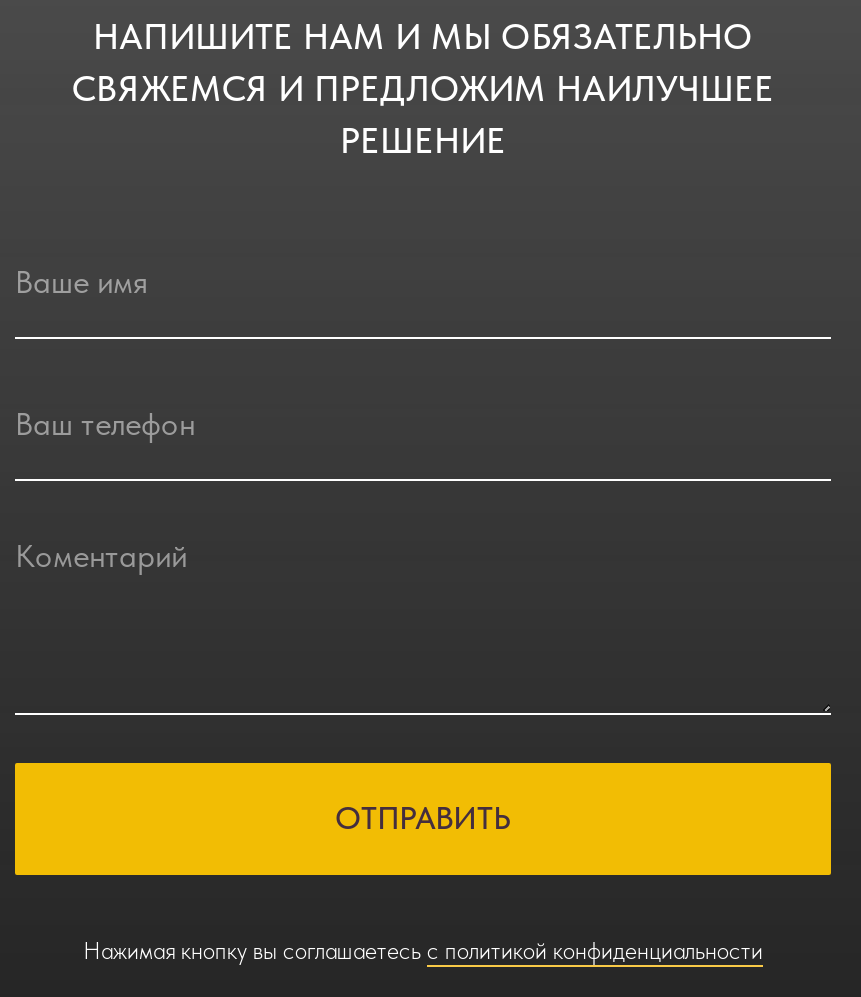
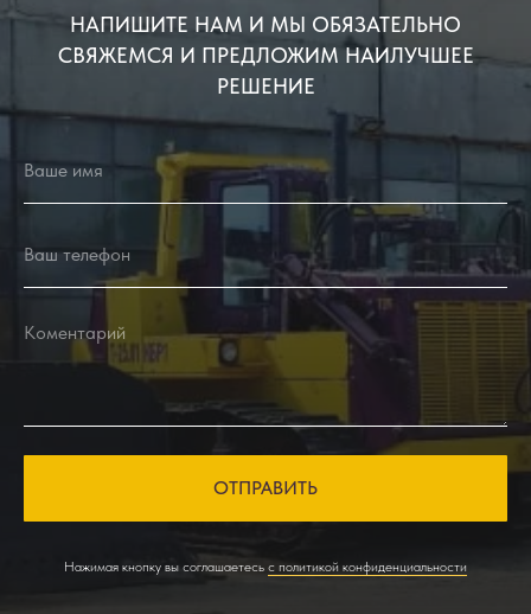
none -> [4,71,527,434] [image]

